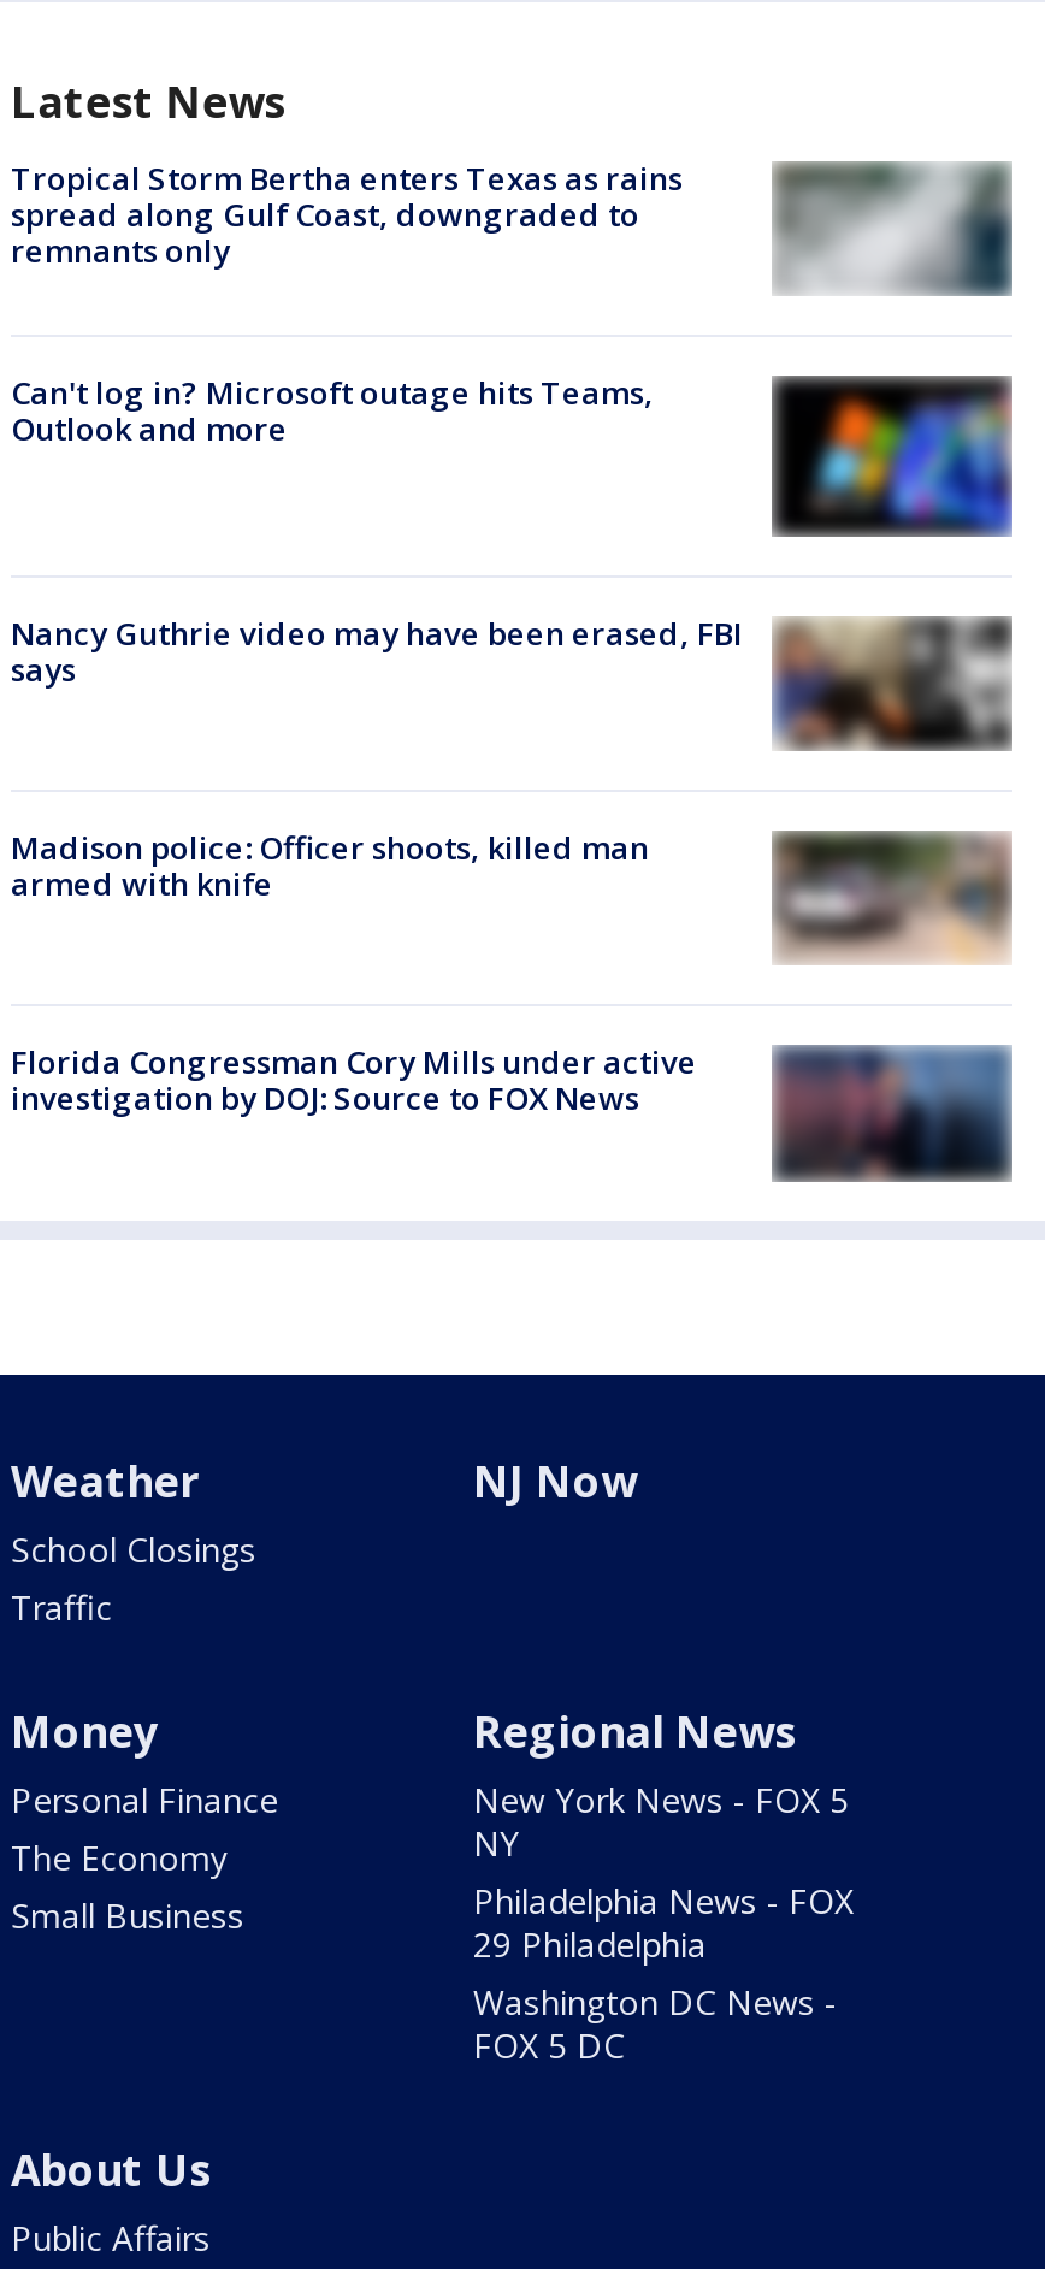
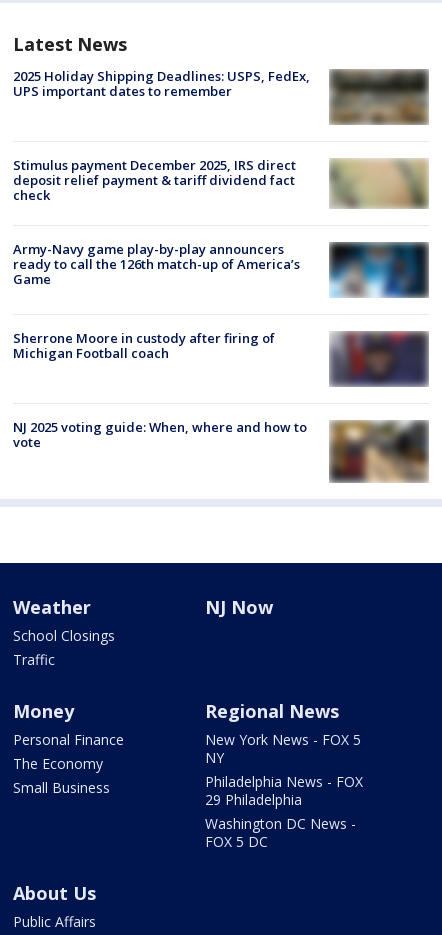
[11,156,1010,296] [image] | Tropical Storm Bertha enters Texas as rains | spread along Gulf Coast, downgraded to | remnants only -> [13,67,429,125] [image] | 2025 Holiday Shipping Deadlines: USPS, FedEx, | UPS important dates to remember
[11,371,654,451] Can't log in? Microsoft outage hits Teams, | Outlook and more -> [13,156,296,204] Stimulus payment December 2025, IRS direct | deposit relief payment & tariff dividend fact | check
[769,373,1015,539] [image] -> [329,158,429,216] [image]
[11,599,1015,754] [image] | Nancy Guthrie video may have been erased, FBI | says -> [13,240,430,305] [image] | Army-Navy game play-by-play announcers | ready to call the 126th match-up of America’s | Game
[11,826,649,906] Madison police: Officer shoots, killed man | armed with knife -> [13,329,275,362] Sherrone Moore in custody after firing of | Michigan Football coach
[772,814,1012,965] [image] -> [330,331,429,393] [image]
[11,1028,1012,1182] [image] | Florida Congressman Cory Mills under active | investigation by DOJ: Source to FOX News -> [13,418,429,483] [image] | NJ 2025 voting guide: When, where and how to | vote

